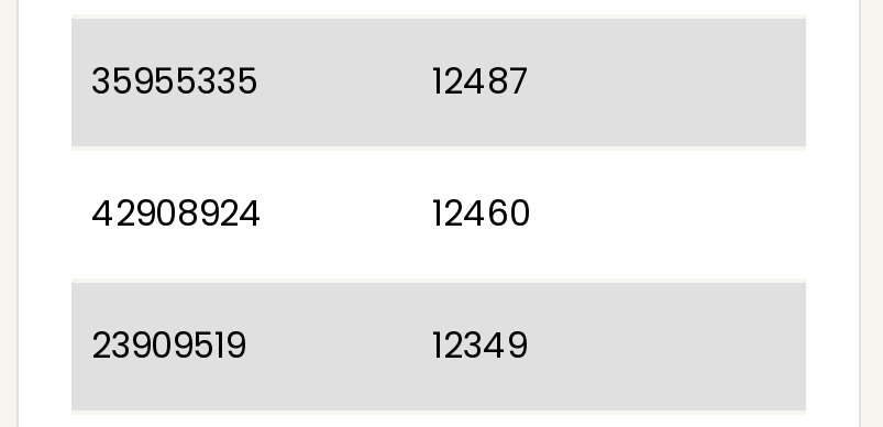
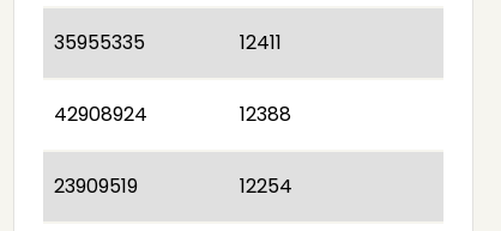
[432,56,531,107] 12487 -> [240,29,282,56] 12411
[432,188,531,239] 12460 -> [240,101,291,128] 12388
[432,320,527,371] 12349 -> [240,172,292,200] 12254

